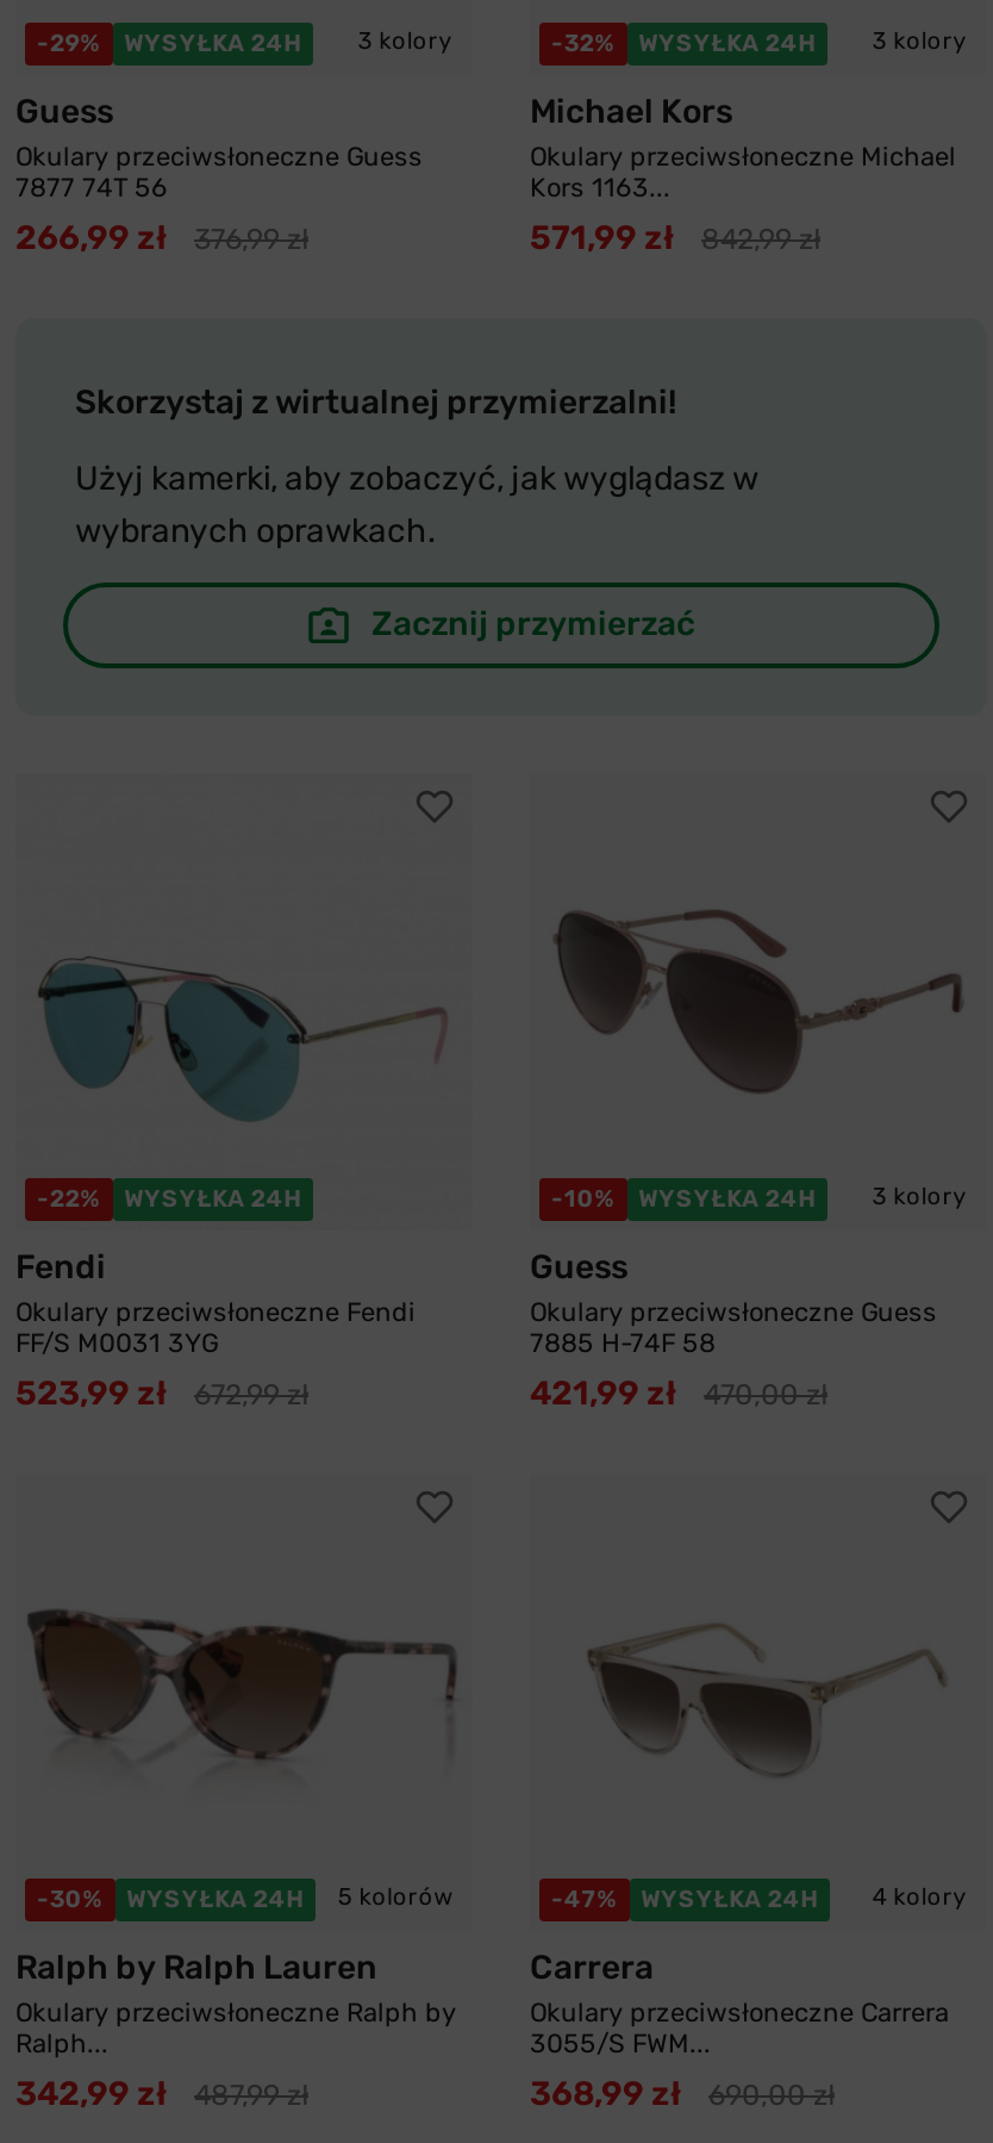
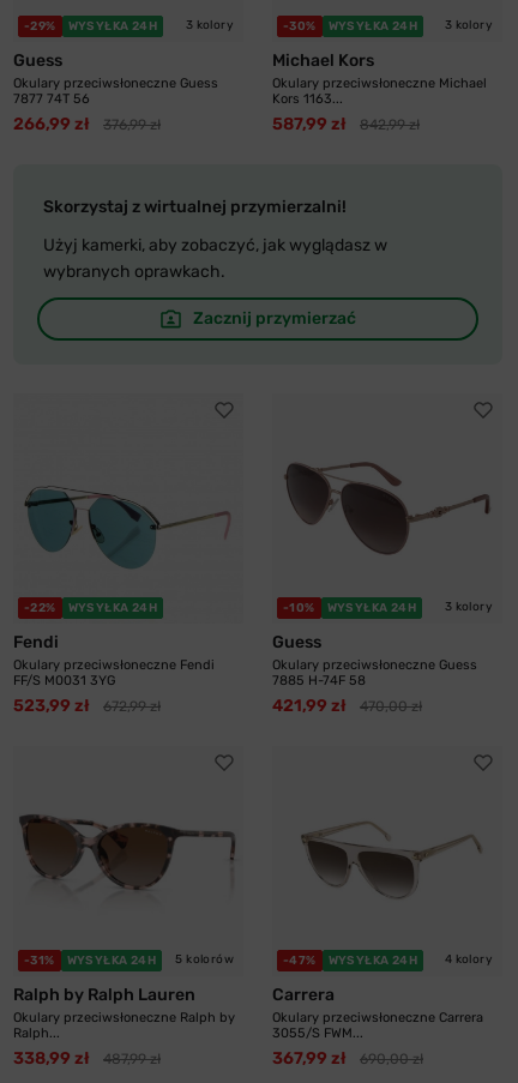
[551,30,615,58] -32% -> [283,19,316,34] -30%
[530,218,675,258] 571,99 zł -> [272,114,347,134] 587,99 zł
[37,1886,103,1914] -30% -> [24,953,55,968] -31%
[15,2074,168,2114] 342,99 zł -> [13,1048,90,1069] 338,99 zł
[530,2074,682,2114] 368,99 zł -> [272,1048,347,1069] 367,99 zł

